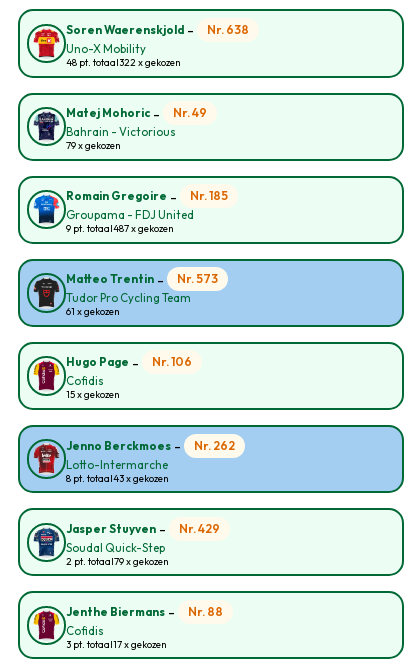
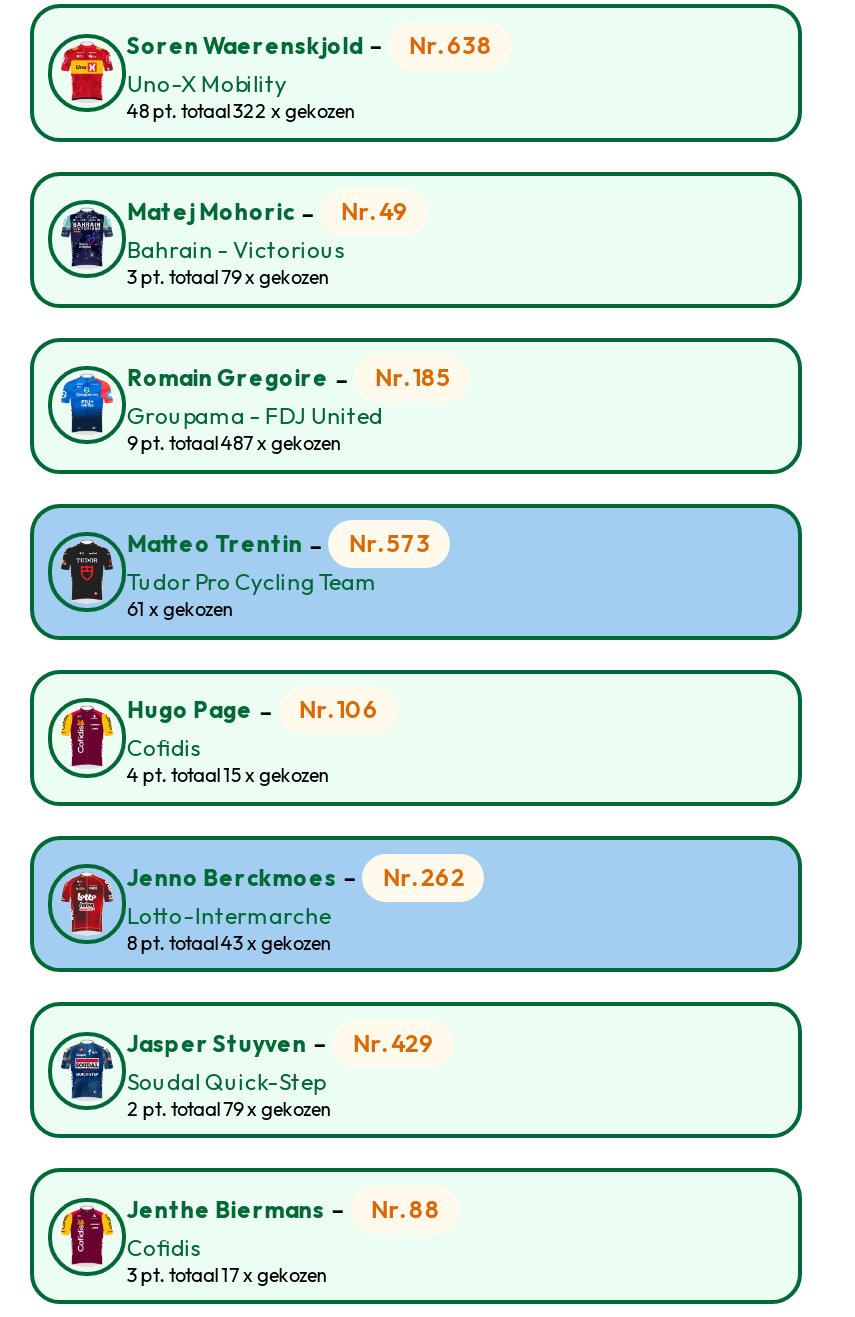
[66,139,121,152] 79 x gekozen -> [127,264,331,290] 3 pt. totaal79 x gekozen
[66,388,120,401] 15 x gekozen -> [127,763,331,789] 4 pt. totaal15 x gekozen

